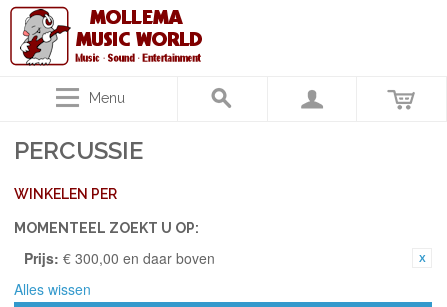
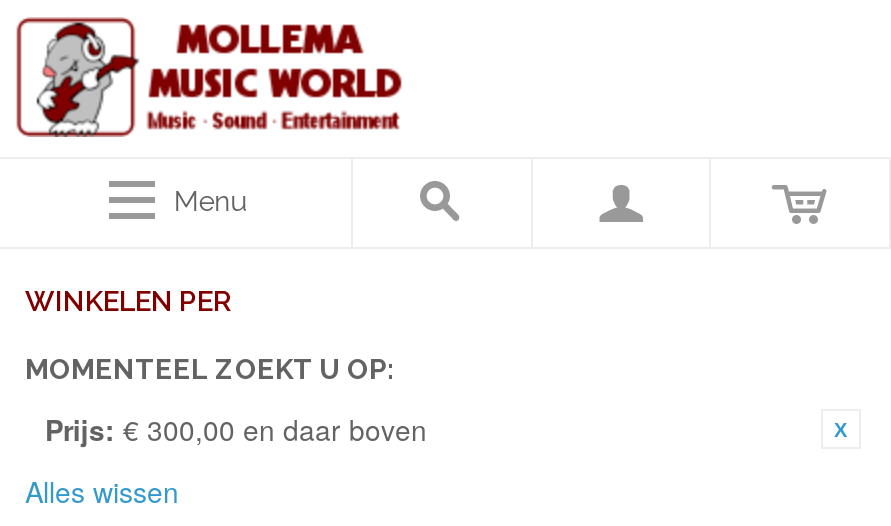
[14,136,143,165] PERCUSSIE -> none

